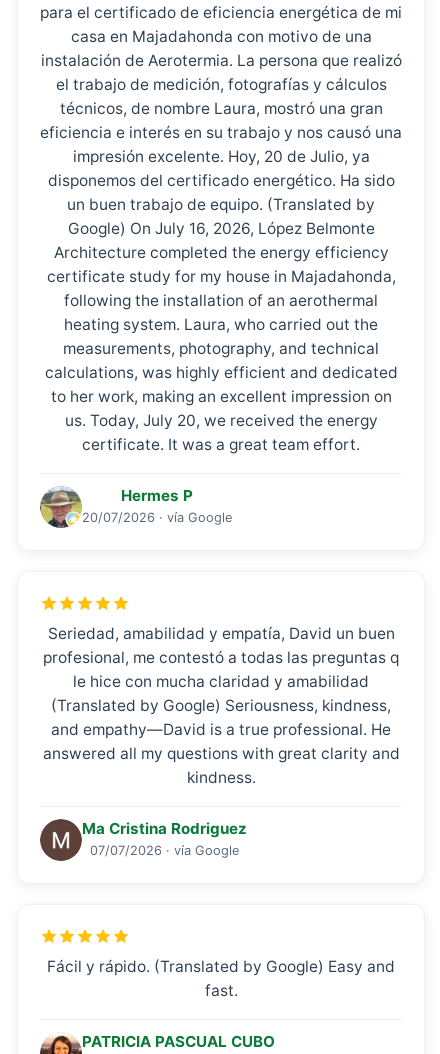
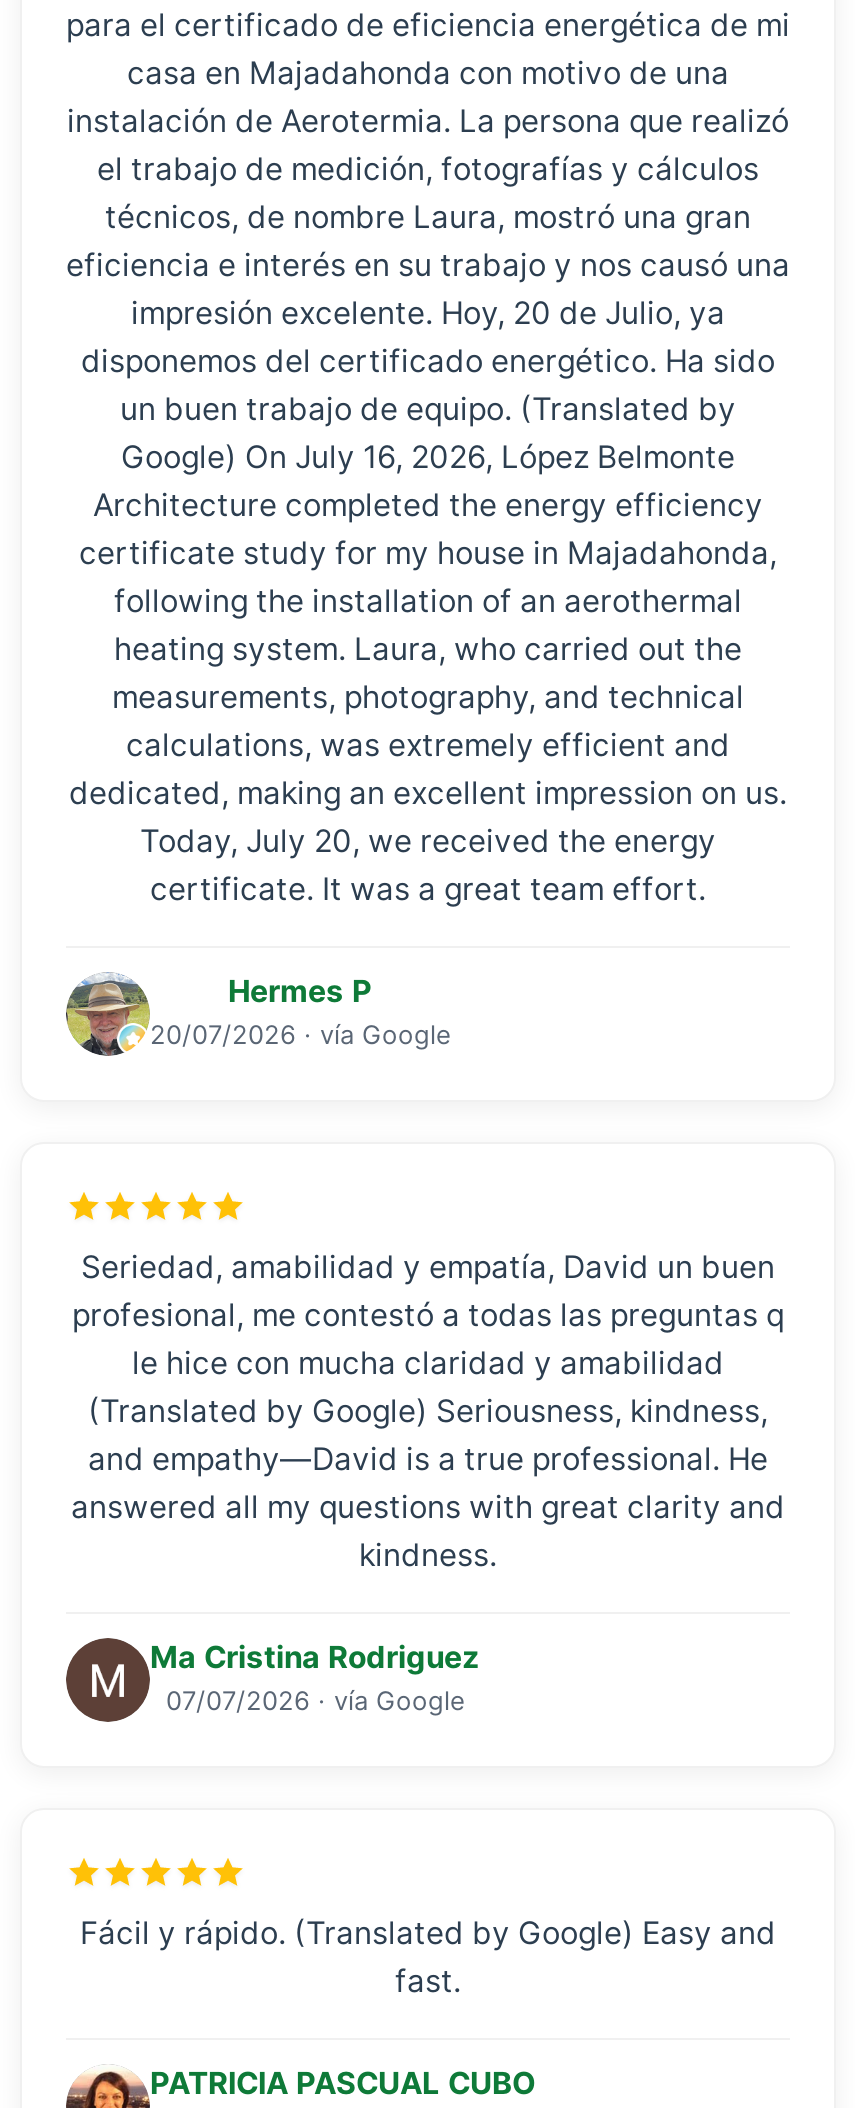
[44,363,397,430] calculations, was highly efficient and dedicated | to her work, making an excellent impression on | us. Today, July 20, we received the energy -> [69,726,787,860] calculations, was extremely efficient and | dedicated, making an excellent impression on us. | Today, July 20, we received the energy

